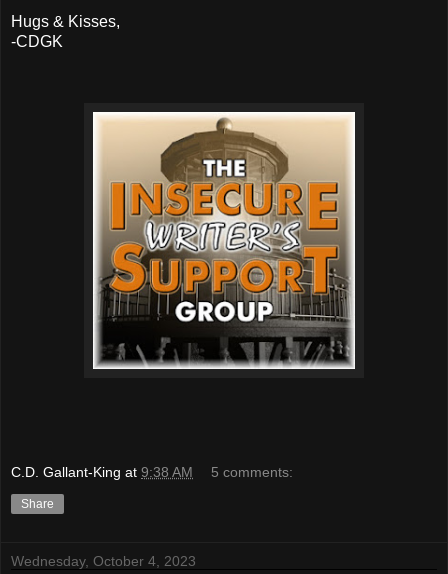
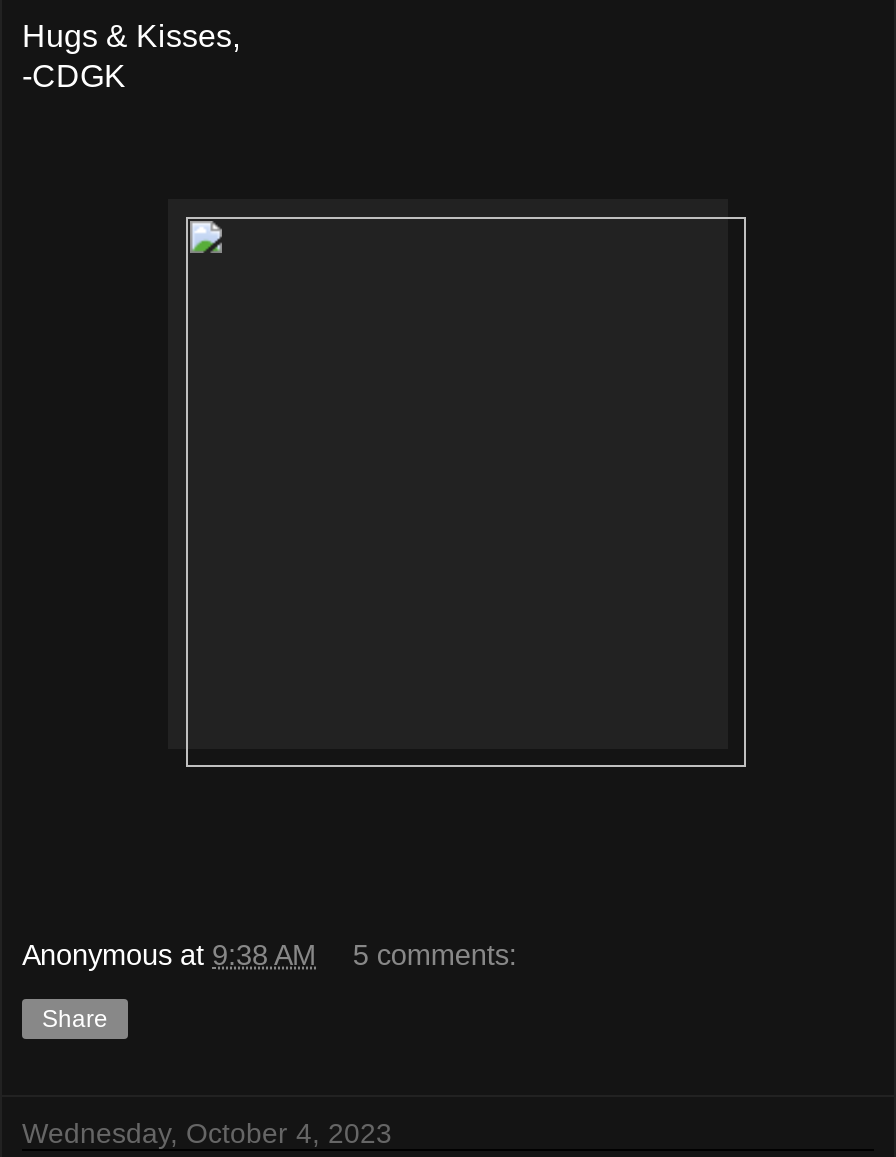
[93,112,356,370] [image] -> none
[11,464,193,480] C.D. Gallant-King at 9:38 AM -> [22,939,316,971] Anonymous at 9:38 AM

